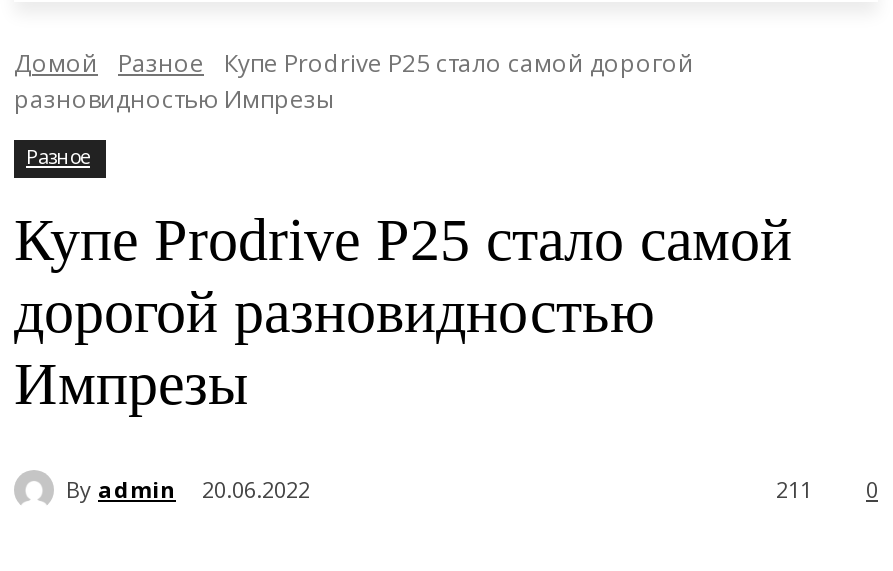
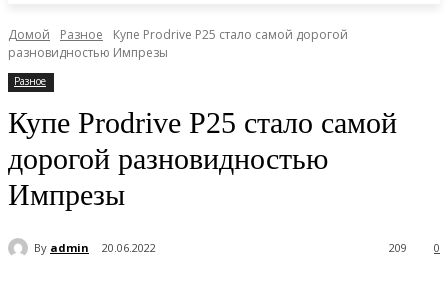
[776,474,878,504] 211 0 -> [389,240,440,255] 209 0

